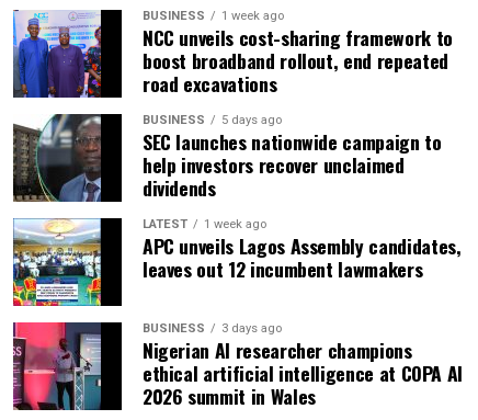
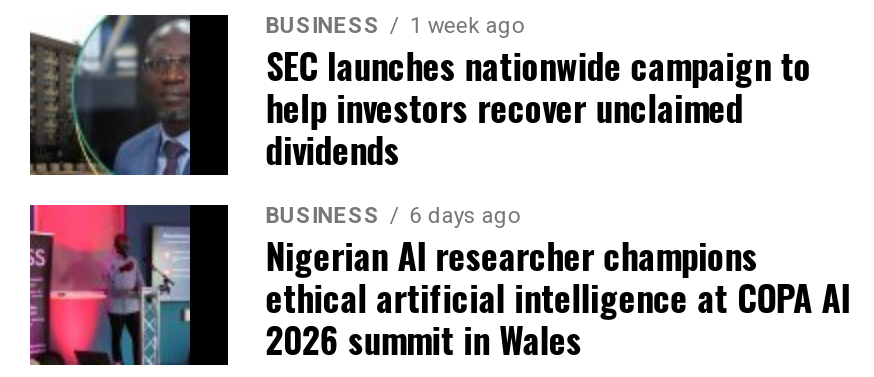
[12,9,453,128] [image] | NCC unveils cost-sharing framework to | boost broadband rollout, end repeated | road excavations | BUSINESS | 5 days ago -> none
[12,217,461,307] [image] | LATEST | 1 week ago | APC unveils Lagos Assembly candidates, | leaves out 12 incumbent lawmakers -> none
[142,322,282,336] BUSINESS 3 days ago -> [266,202,520,228] BUSINESS 6 days ago

